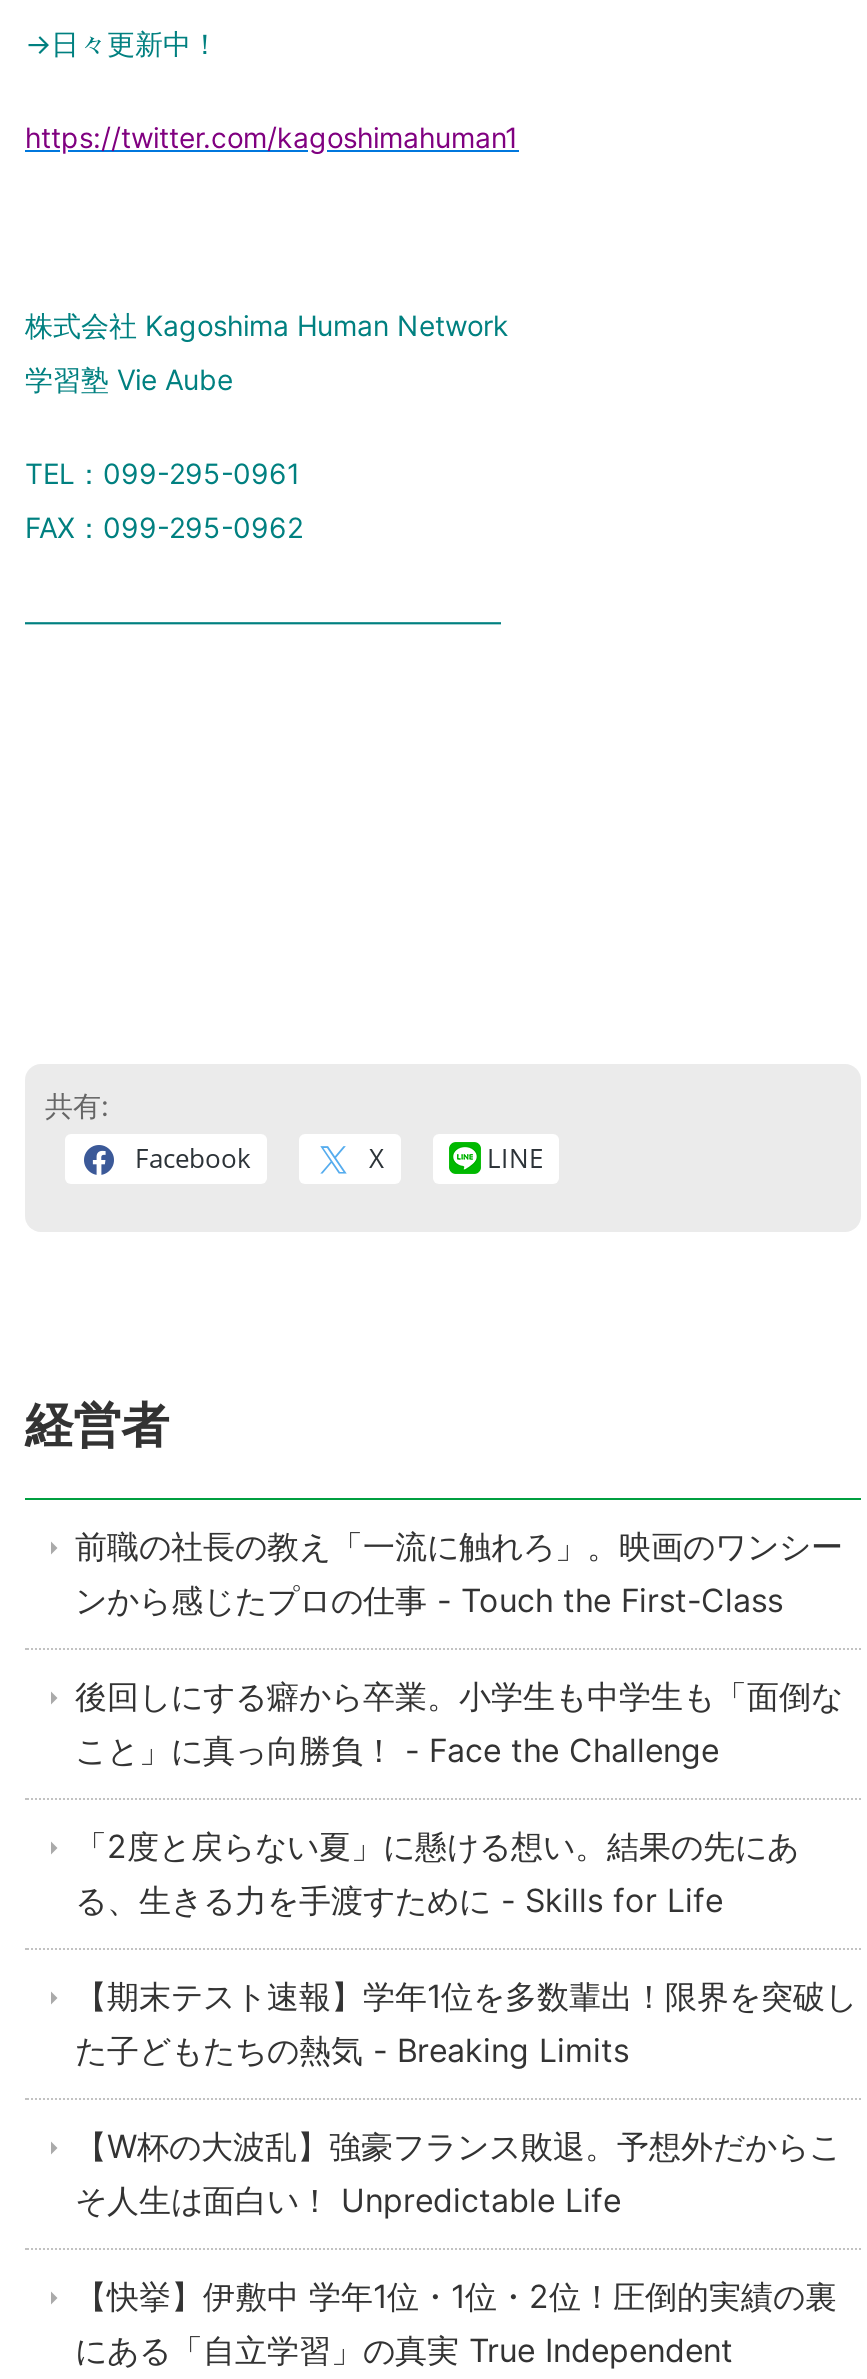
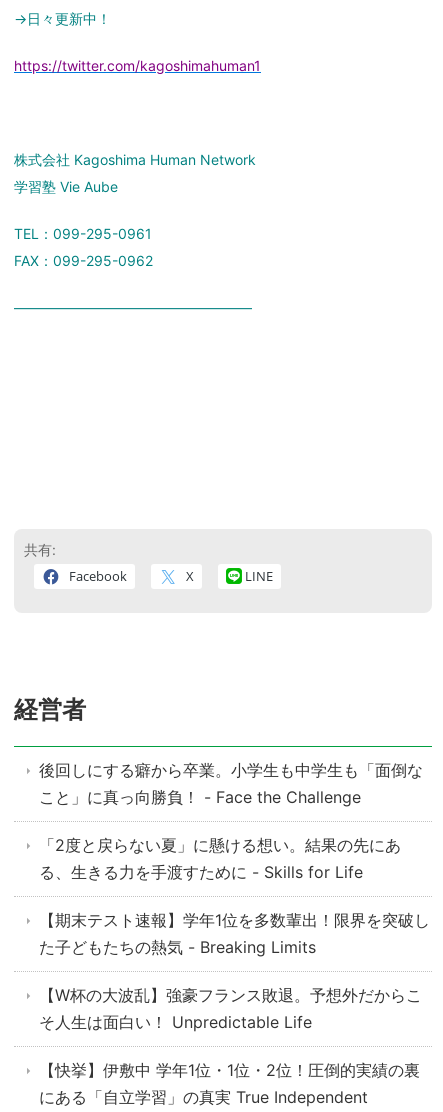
[75,1526,843,1620] 前職の社長の教え「一流に触れろ」。映画のワンシー | ンから感じたプロの仕事 - Touch the First-Class -> none

